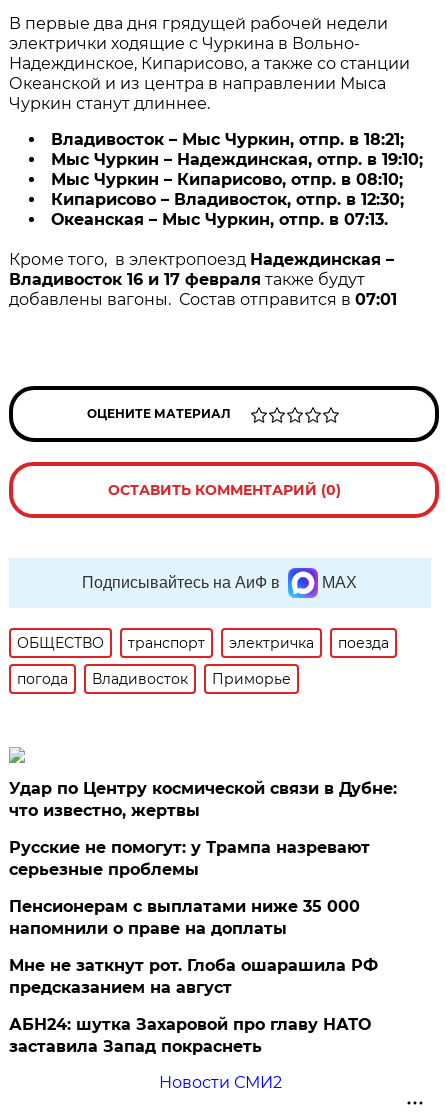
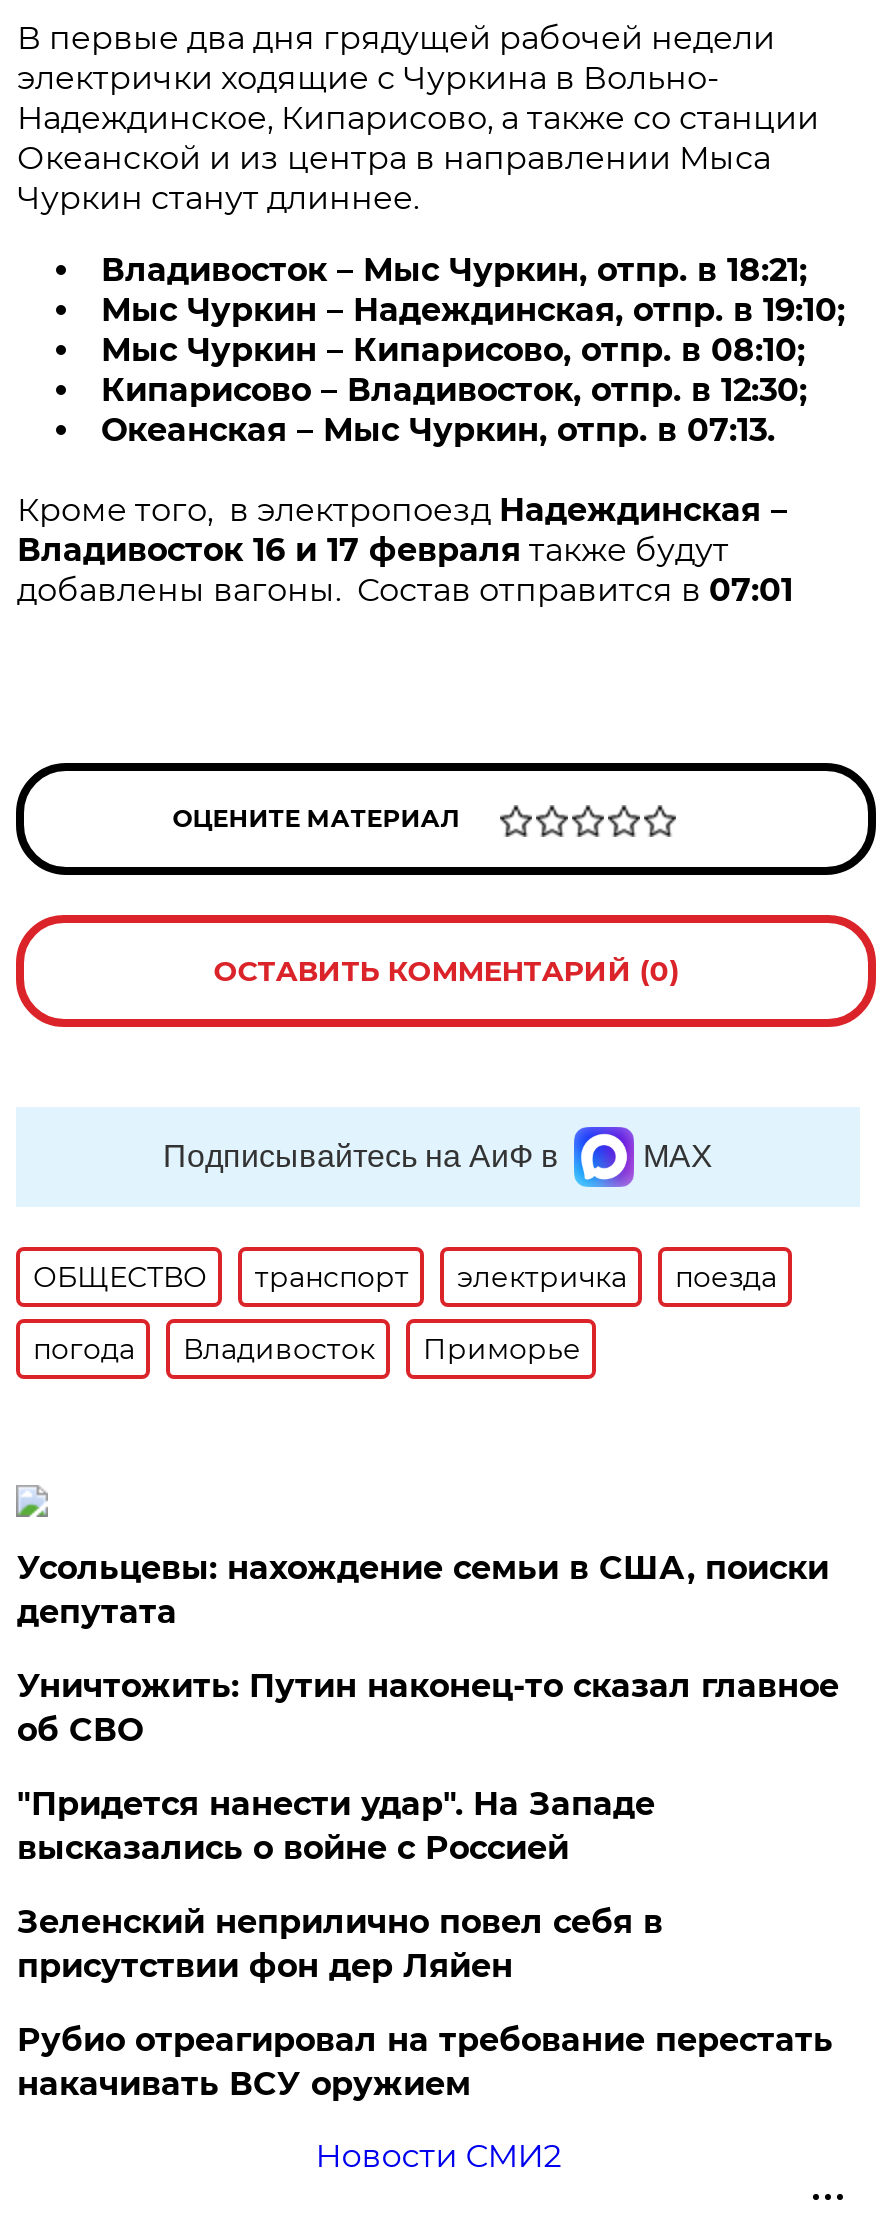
[9,779,397,820] Удар по Центру космической связи в Дубне: | что известно, жертвы -> [17,1549,829,1631] Усольцевы: нахождение семьи в США, поиски | депутата
[9,838,370,879] Русские не помогут: у Трампа назревают | серьезные проблемы -> [17,1667,839,1749] Уничтожить: Путин наконец-то сказал главное | об СВО
[9,897,360,938] Пенсионерам с выплатами ниже 35 000 | напомнили о праве на доплаты -> [17,1785,655,1867] "Придется нанести удар". На Западе | высказались о войне с Россией
[9,956,378,997] Мне не заткнут рот. Глоба ошарашила РФ | предсказанием на август -> [17,1903,663,1985] Зеленский неприлично повел cебя в | присутствии фон дер Ляйен
[9,1015,371,1056] АБН24: шутка Захаровой про главу НАТО | заставила Запад покраснеть -> [17,2021,833,2103] Рубио отреагировал на требование перестать | накачивать ВСУ оружием

